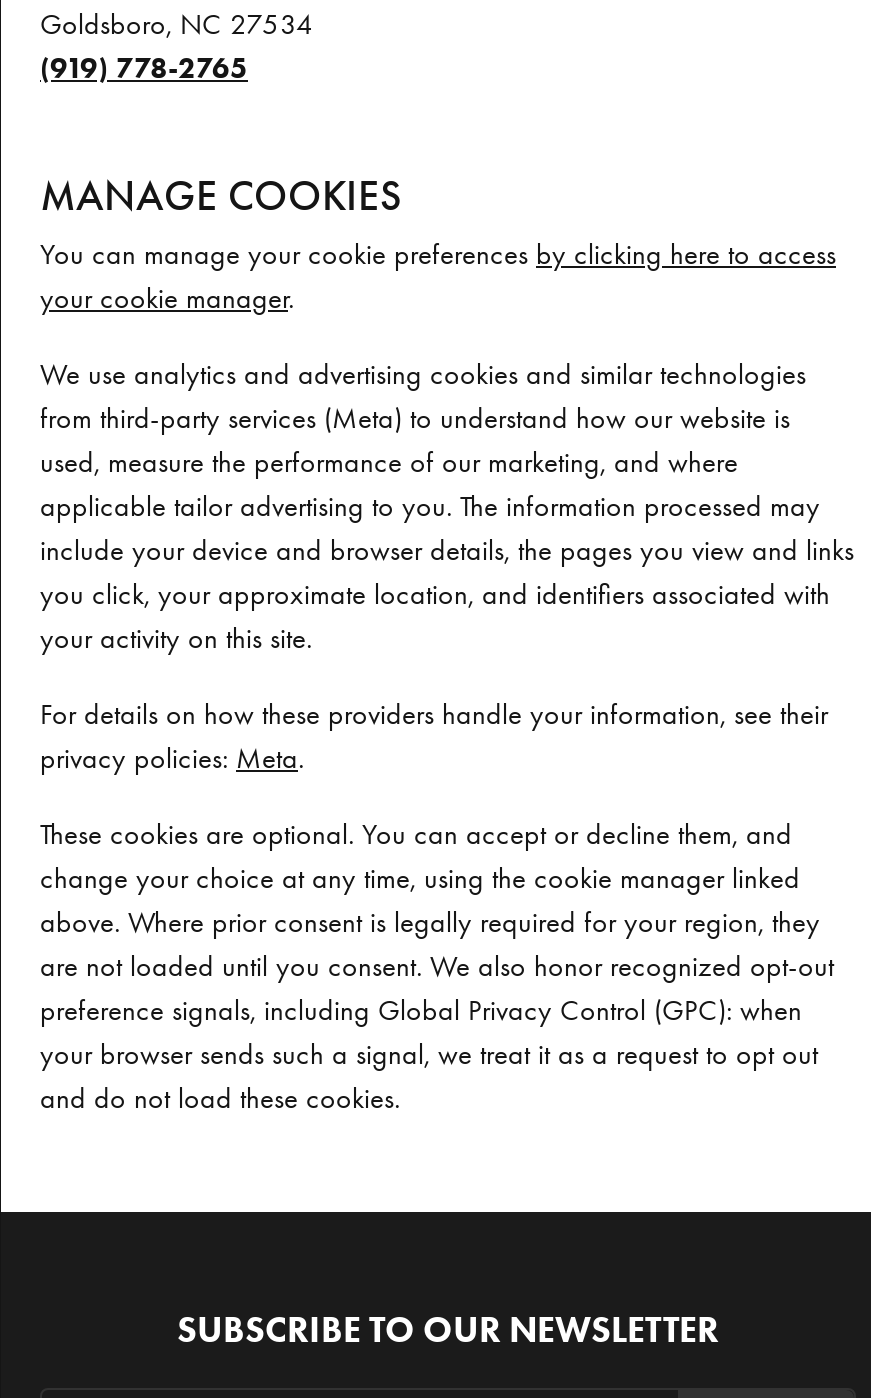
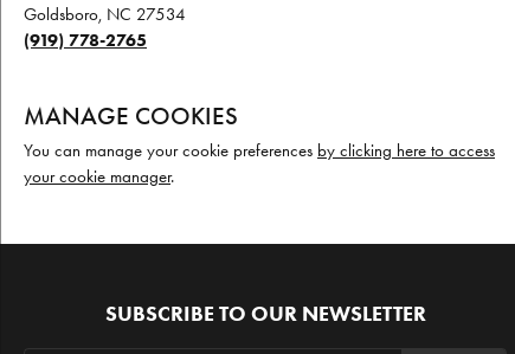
[40,356,854,1116] We use analytics and advertising cookies and similar technologies | from third-party services (Meta) to understand how our website is | used, measure the performance of our marketing, and where | applicable tailor advertising to you. The information processed may | include your device and browser details, the pages you view and links | you click, your approximate location, and identifiers associated with | your activity on this site. | For details on how these providers handle your information, see their | privacy policies: Meta. | These cookies are optional. You can accept or decline them, and | change your choice at any time, using the cookie manager linked | above. Where prior consent is legally required for your region, they | are not loaded until you consent. We also honor recognized opt-out | preference signals, including Global Privacy Control (GPC): when | your browser sends such a signal, we treat it as a request to opt out | and do not load these cookies. -> none

